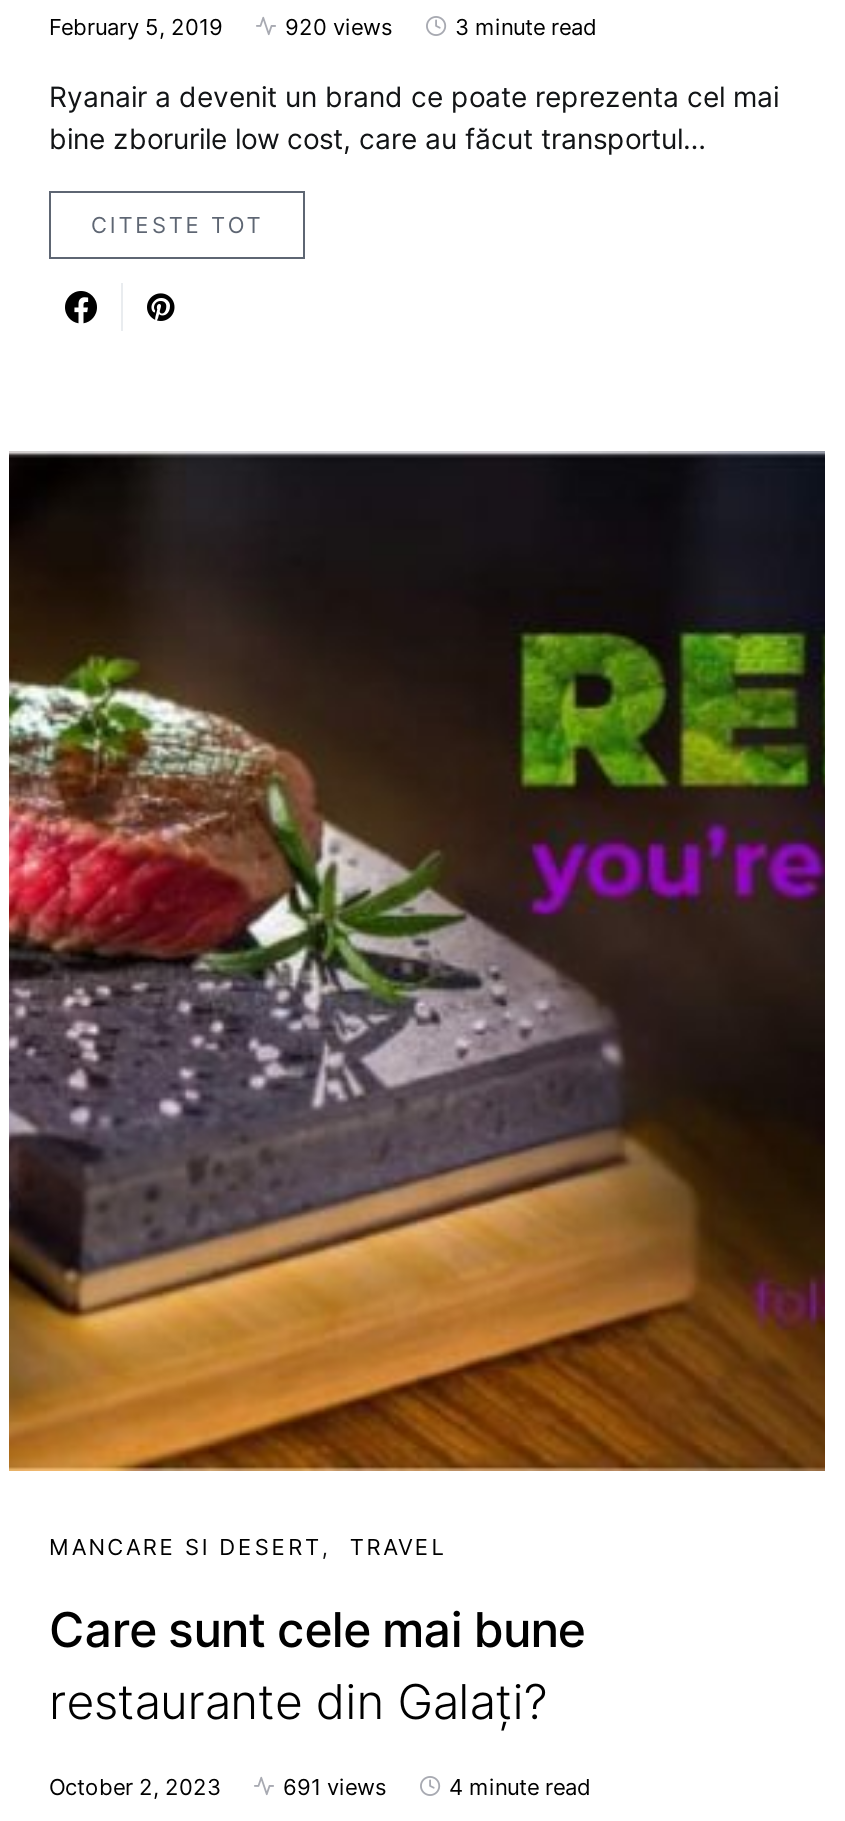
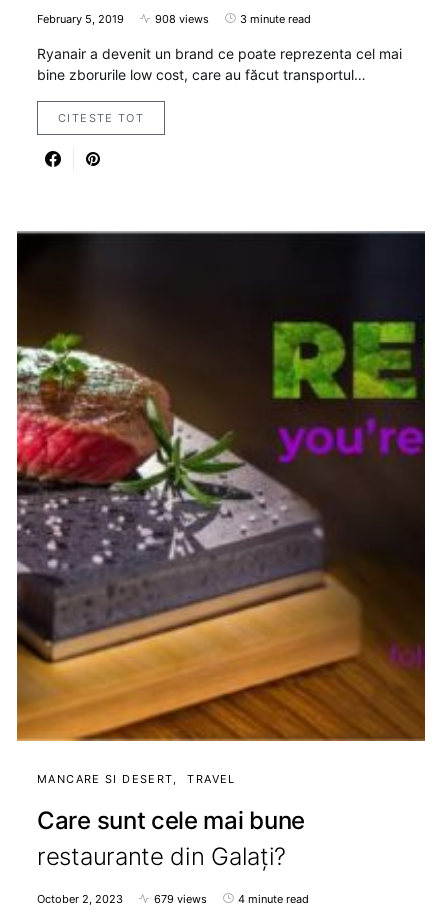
[285,12,393,40] 920 views -> [155,12,209,26] 908 views
[283,1772,387,1800] 691 views -> [154,892,207,906] 679 views

